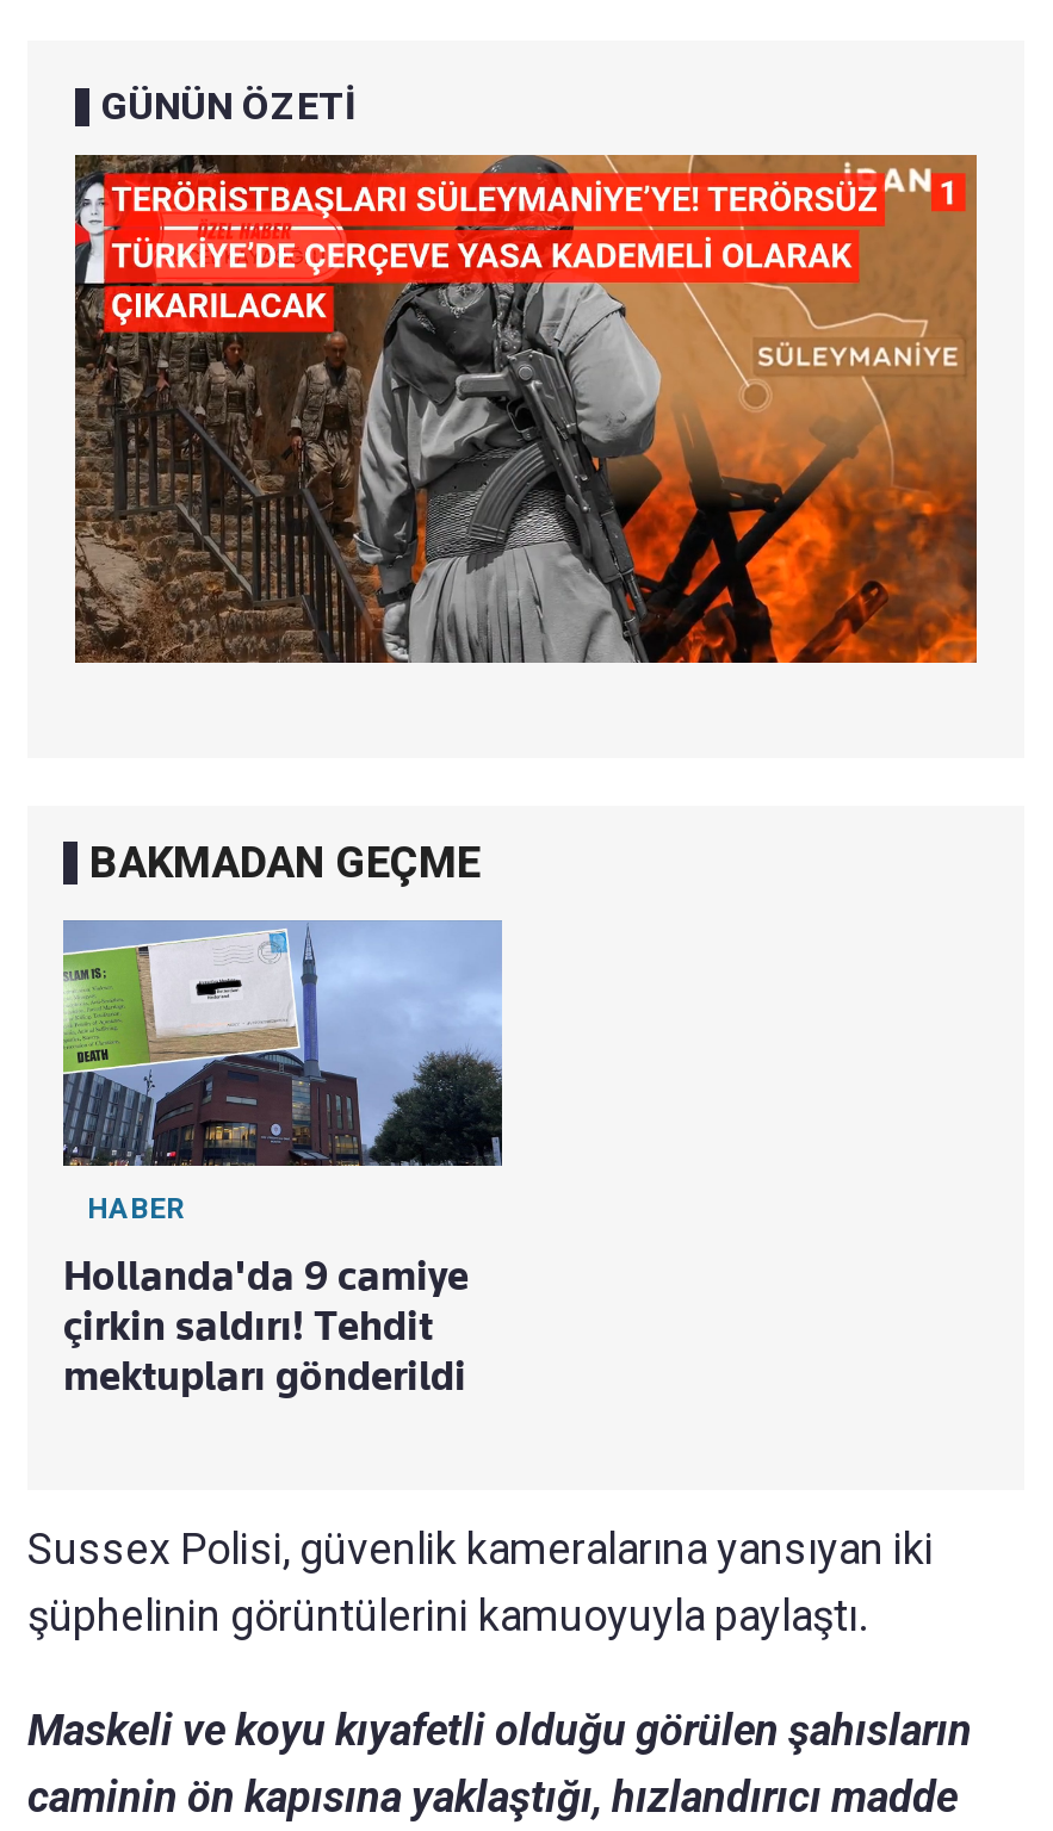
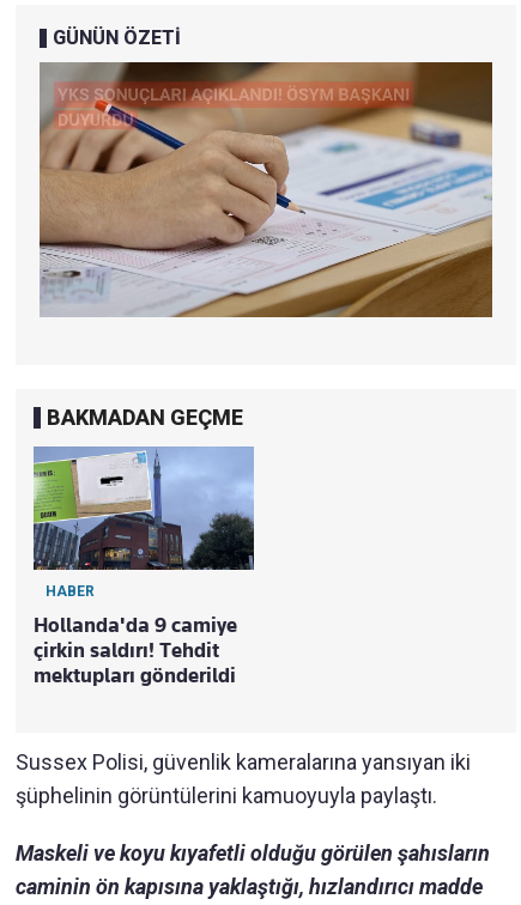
[73,153,979,665] [image] -> [38,61,493,318] [image]

